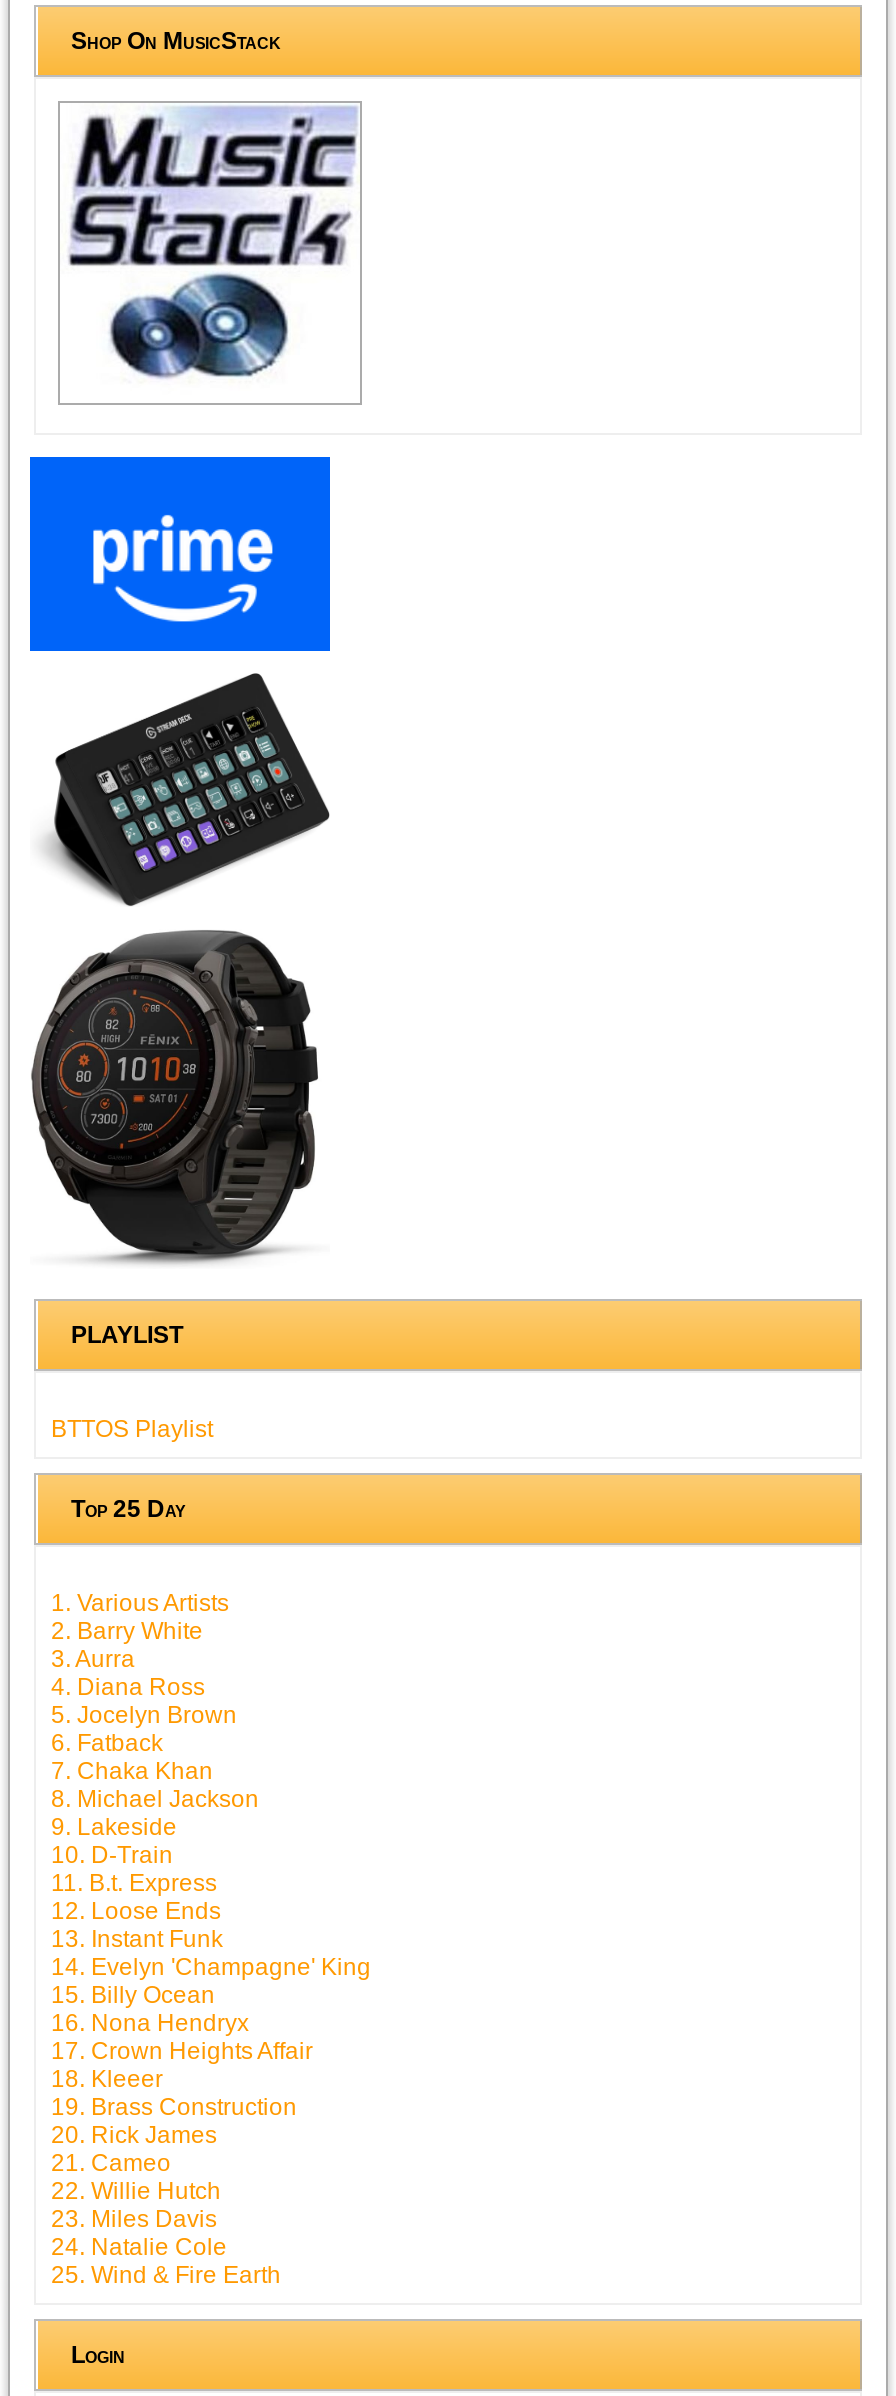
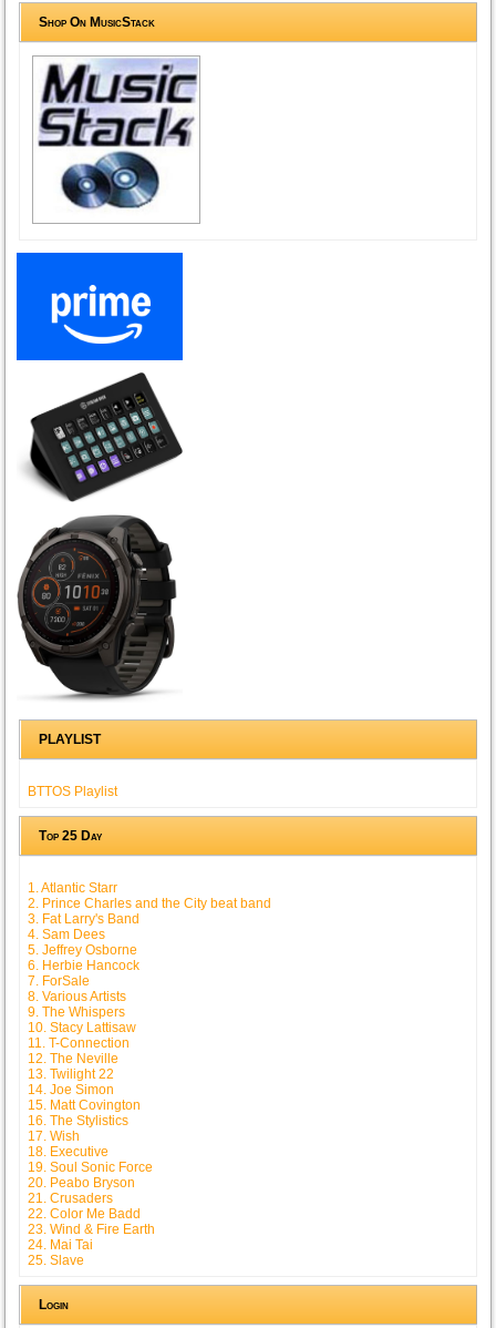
[51,1588,371,2288] 1. Various Artists | 2. Barry White | 3. Aurra | 4. Diana Ross | 5. Jocelyn Brown | 6. Fatback | 7. Chaka Khan | 8. Michael Jackson | 9. Lakeside | 10. D-Train | 11. B.t. Express | 12. Loose Ends | 13. Instant Funk | 14. Evelyn 'Champagne' King | 15. Billy Ocean | 16. Nona Hendryx | 17. Crown Heights Affair | 18. Kleeer | 19. Brass Construction | 20. Rick James | 21. Cameo | 22. Willie Hutch | 23. Miles Davis | 24. Natalie Cole | 25. Wind & Fire Earth -> [28,880,272,1268] 1. Atlantic Starr | 2. Prince Charles and the City beat band | 3. Fat Larry's Band | 4. Sam Dees | 5. Jeffrey Osborne | 6. Herbie Hancock | 7. ForSale | 8. Various Artists | 9. The Whispers | 10. Stacy Lattisaw | 11. T-Connection | 12. The Neville | 13. Twilight 22 | 14. Joe Simon | 15. Matt Covington | 16. The Stylistics | 17. Wish | 18. Executive | 19. Soul Sonic Force | 20. Peabo Bryson | 21. Crusaders | 22. Color Me Badd | 23. Wind & Fire Earth | 24. Mai Tai | 25. Slave

